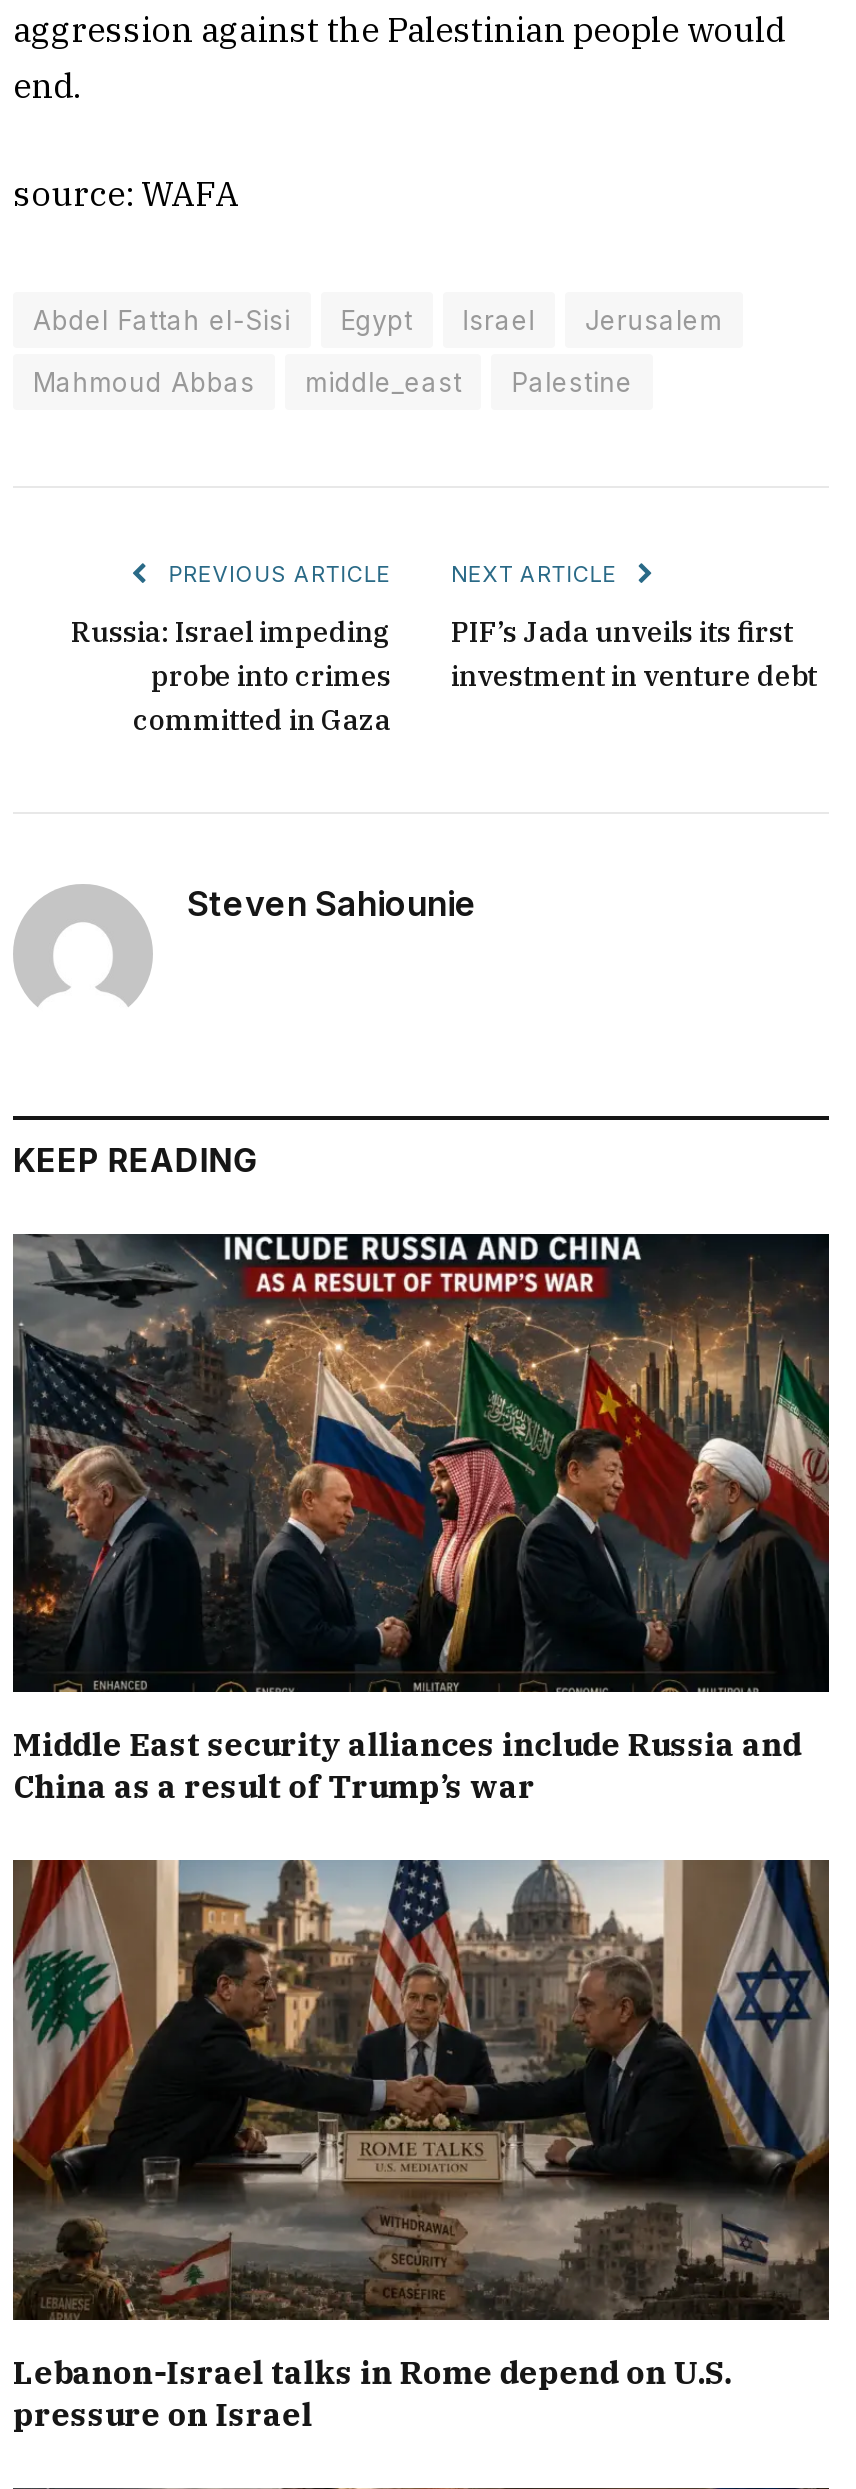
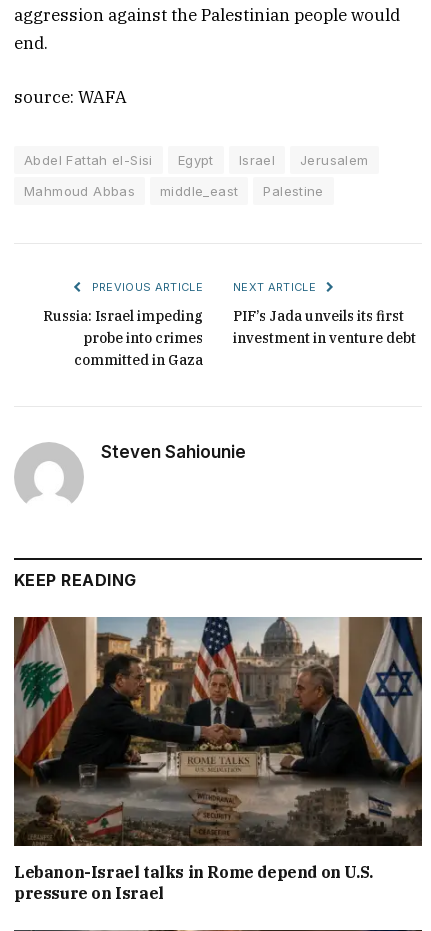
[13,1232,831,1807] [image] | Middle East security alliances include Russia and | China as a result of Trump’s war -> none

